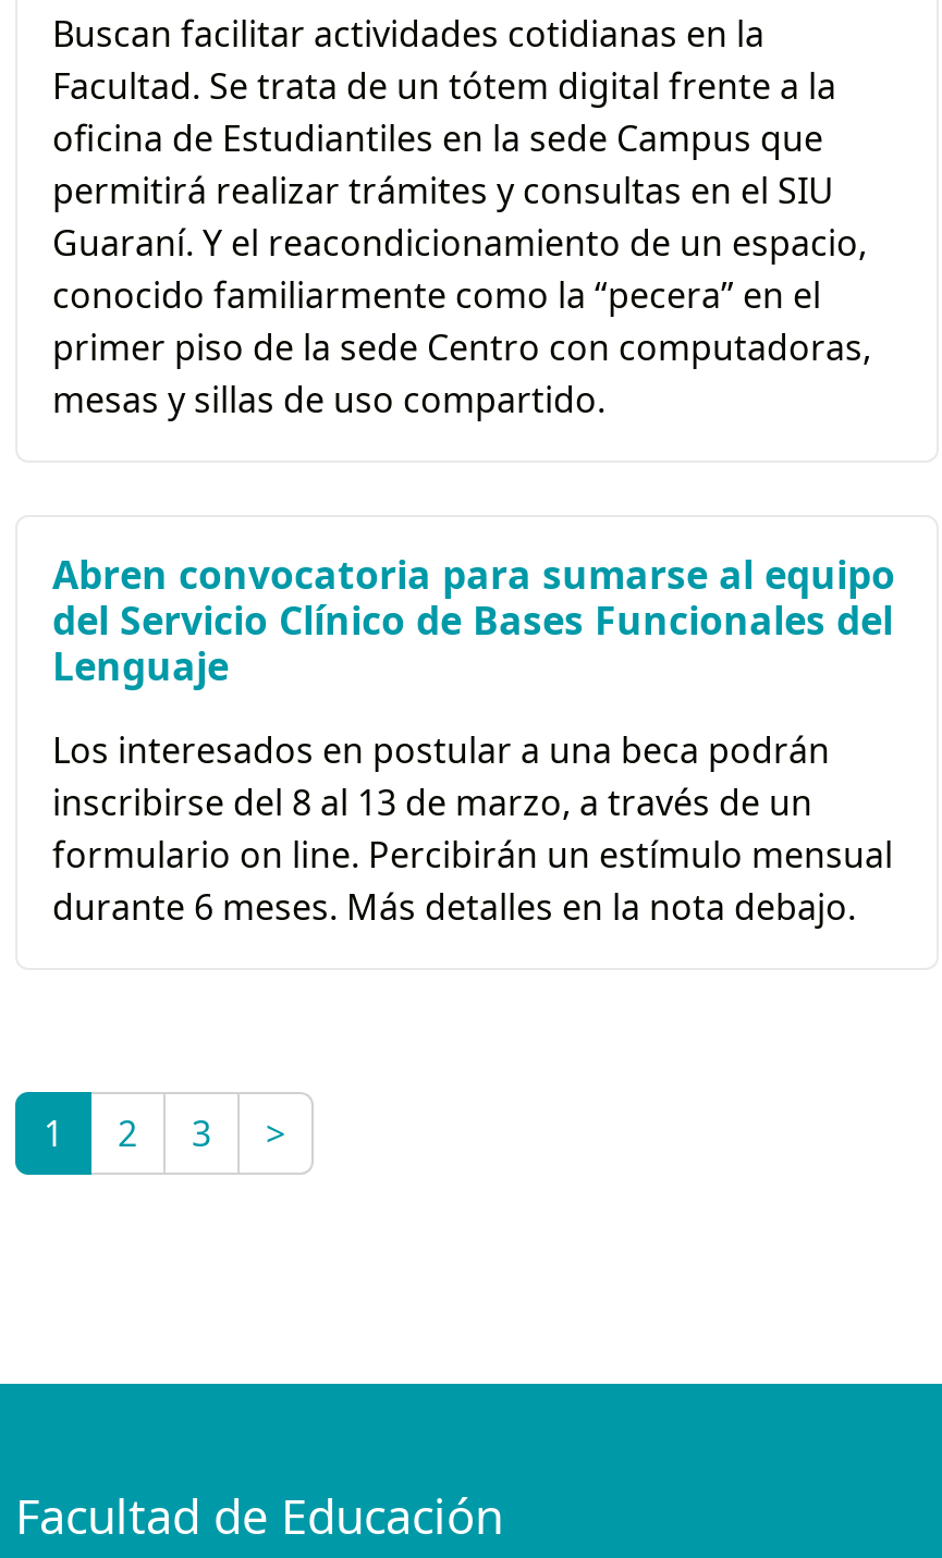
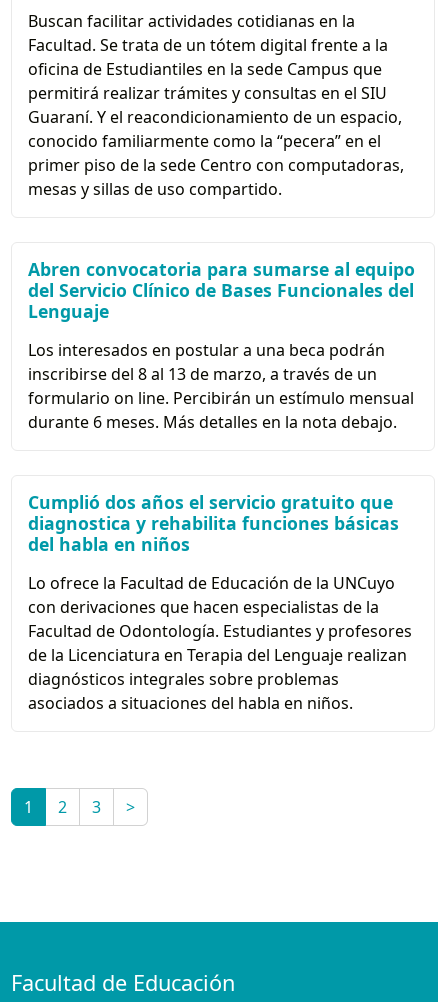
none -> [28,490,412,714] Cumplió dos años el servicio gratuito que | diagnostica y rehabilita funciones básicas | del habla en niños | Lo ofrece la Facultad de Educación de la UNCuyo | con derivaciones que hacen especialistas de la | Facultad de Odontología. Estudiantes y profesores | de la Licenciatura en Terapia del Lenguaje realizan | diagnósticos integrales sobre problemas | asociados a situaciones del habla en niños.

